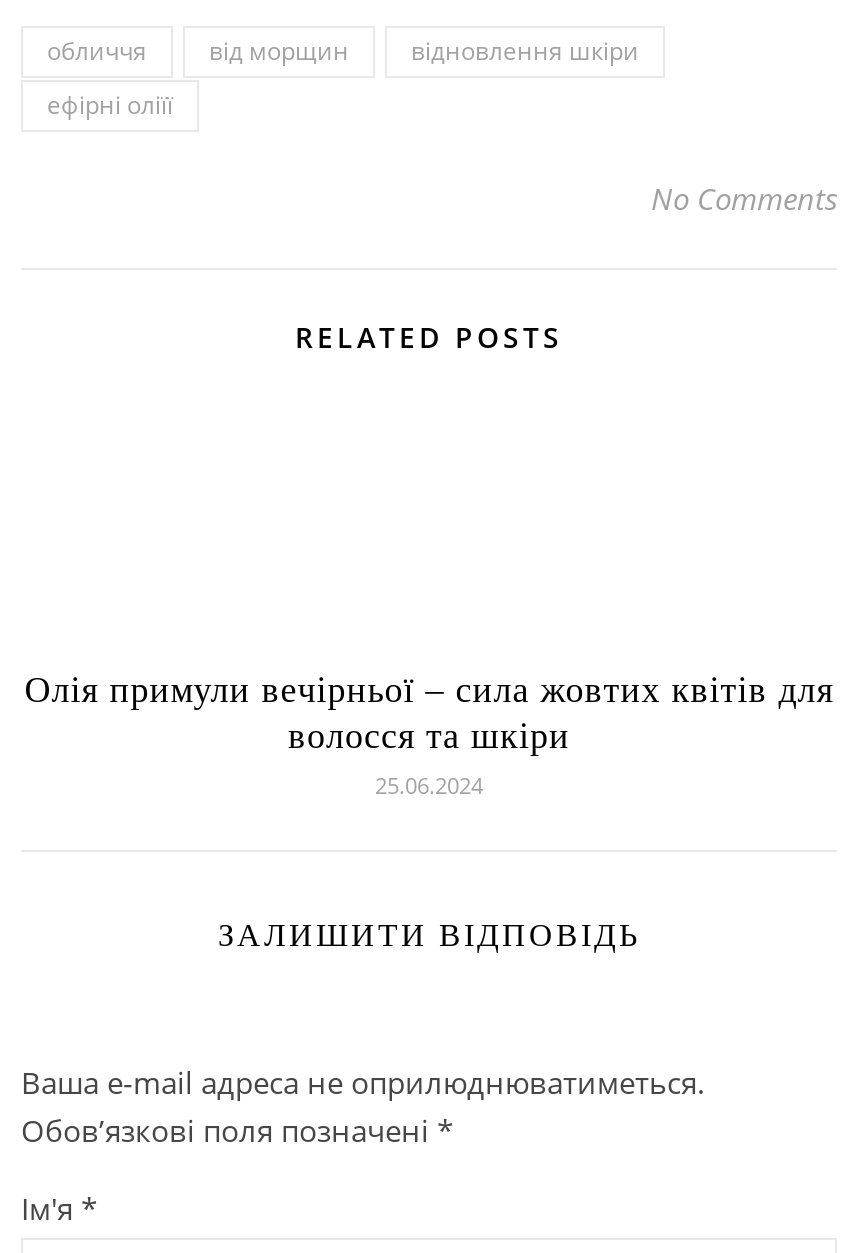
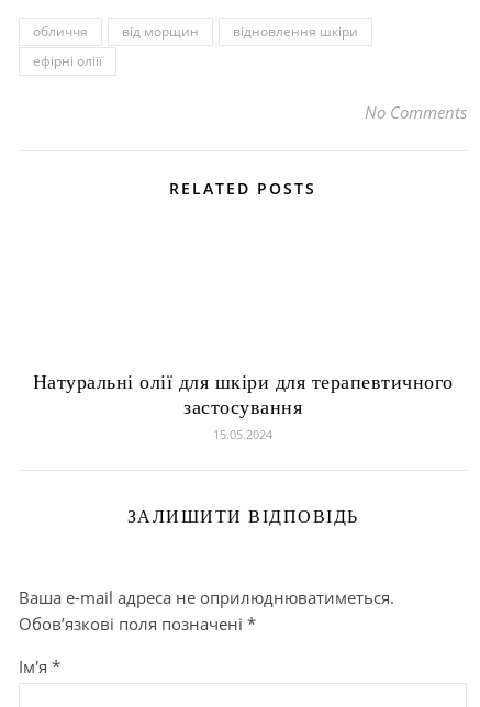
[25,669,833,799] Олія примули вечірньої – сила жовтих квітів для | волосся та шкіри | 25.06.2024 -> [32,371,453,442] Натуральні олії для шкіри для терапевтичного | застосування | 15.05.2024

